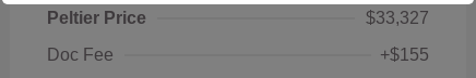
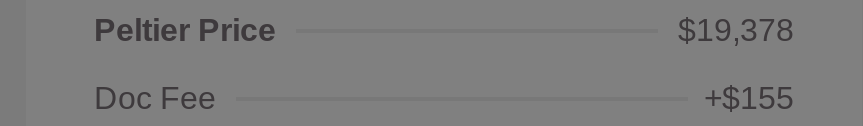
[366,9,429,27] $33,327 -> [678,13,794,47] $19,378

